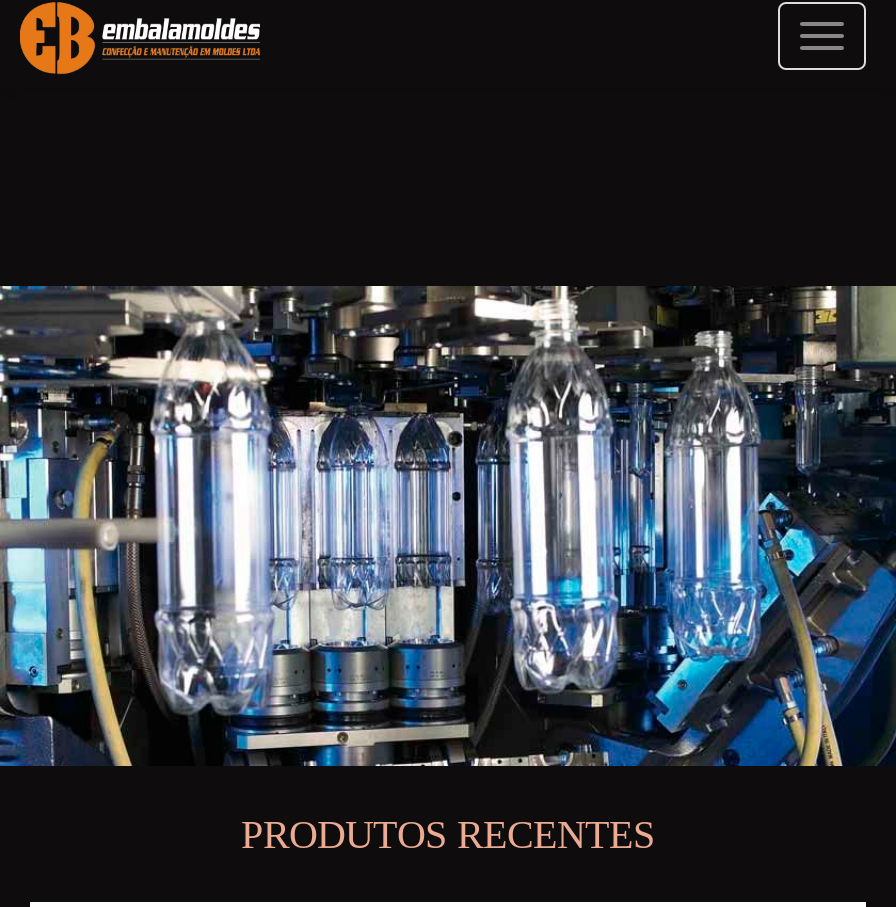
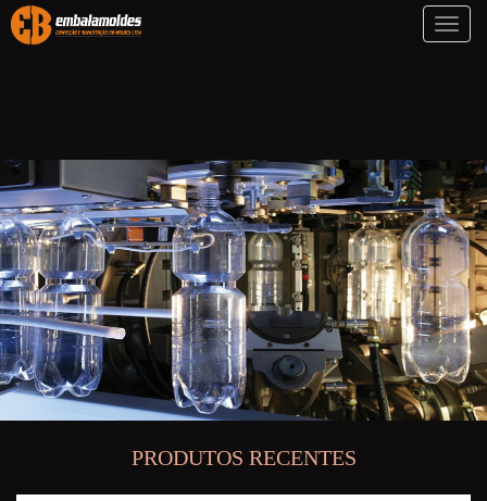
[6,284,890,768] [image] -> [3,160,484,422] [image]

